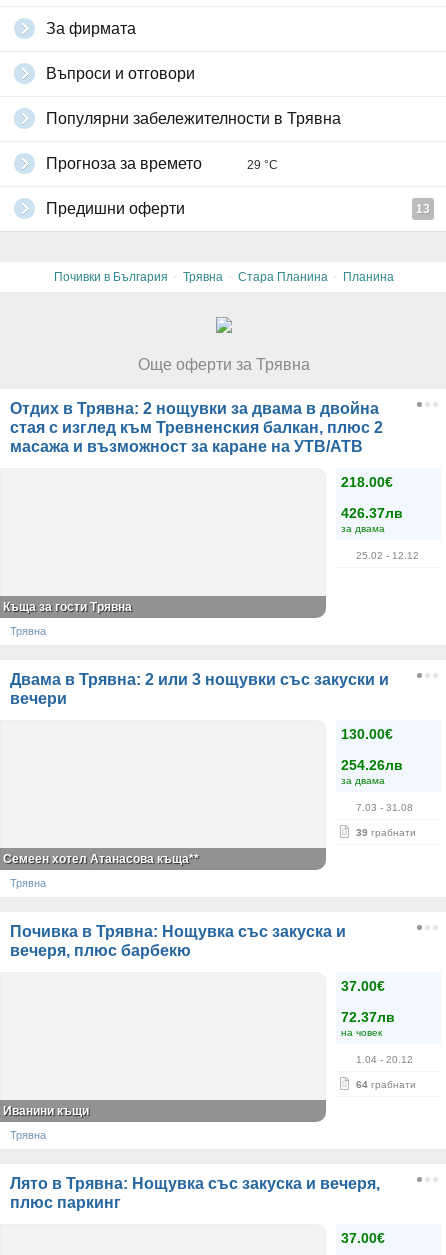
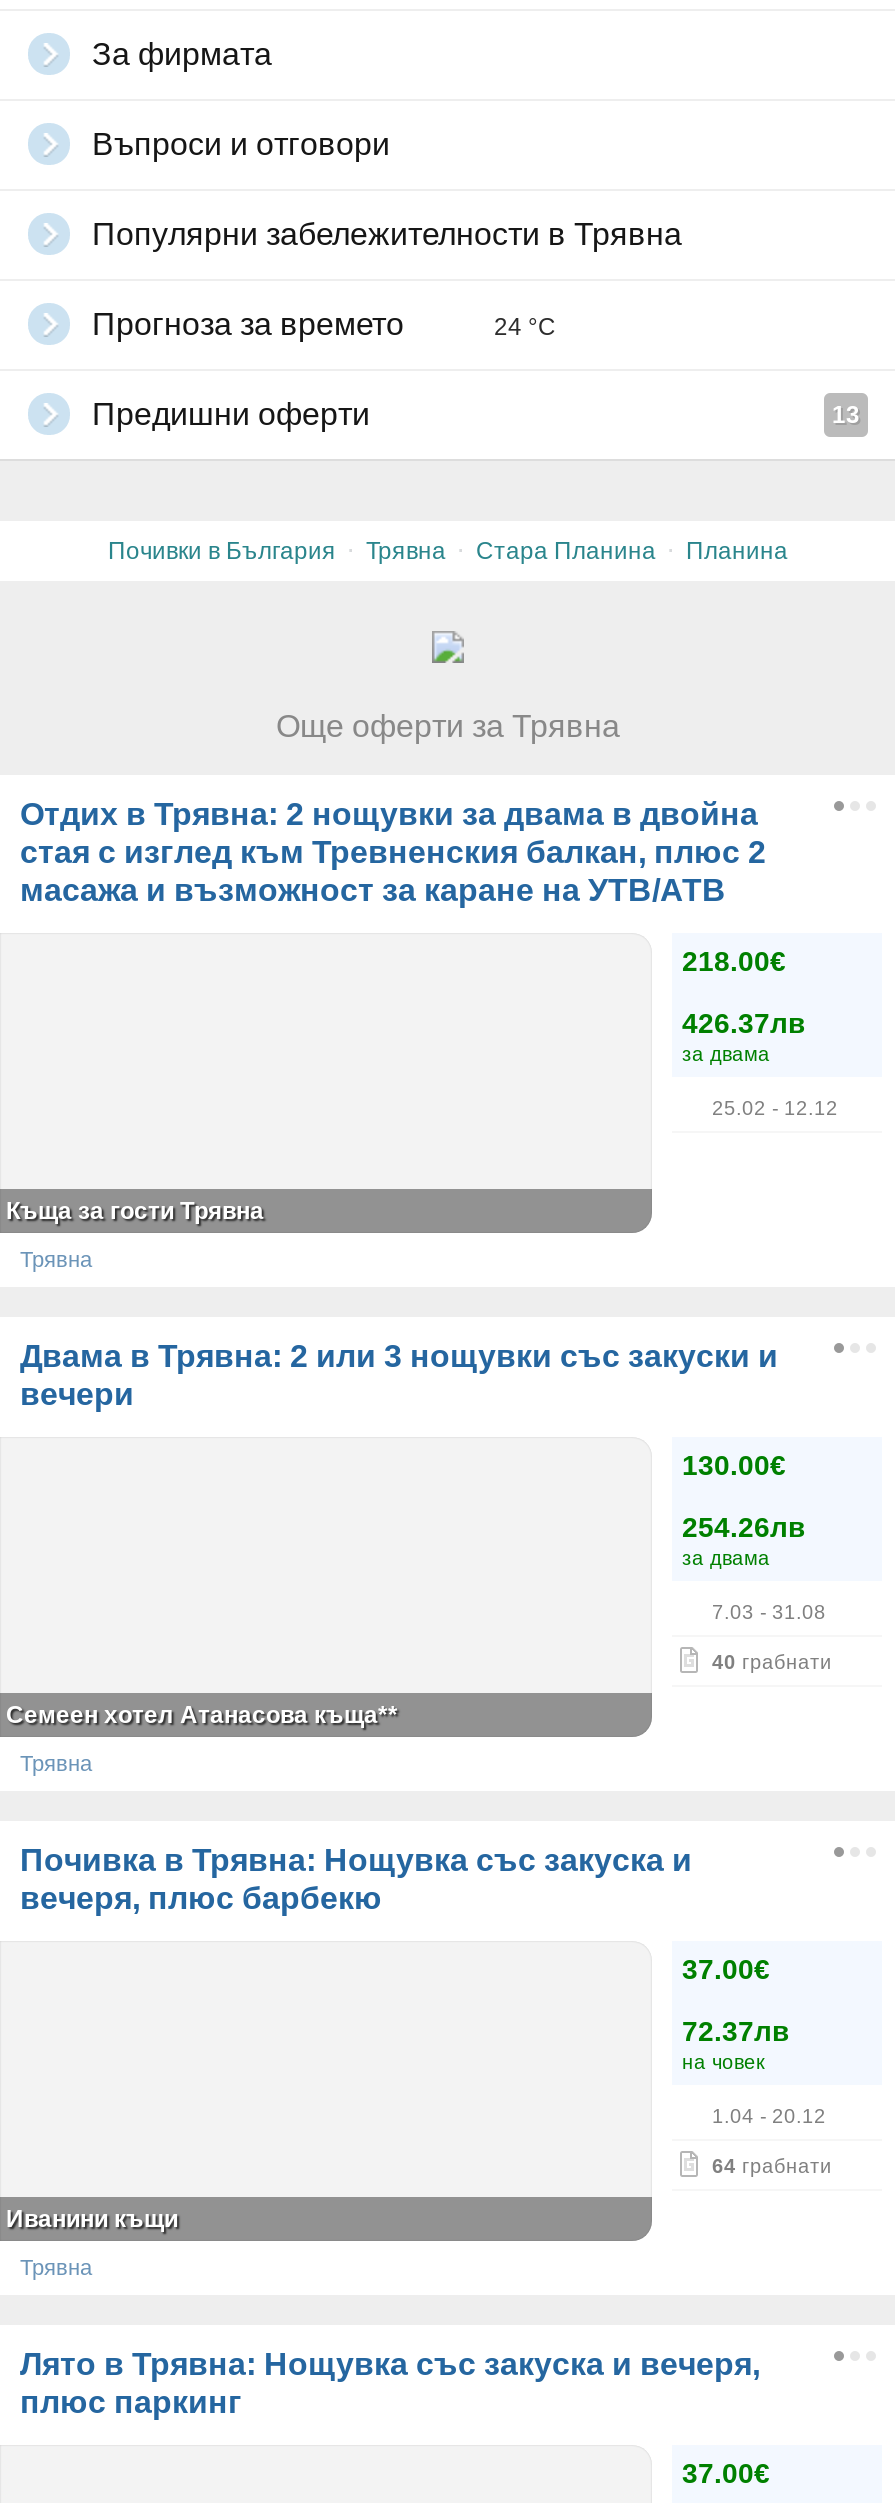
[247,158,278,172] 29 °C -> [494,313,556,341] 24 °C
[356,827,416,838] 39 грабнати -> [712,1651,832,1673] 40 грабнати

